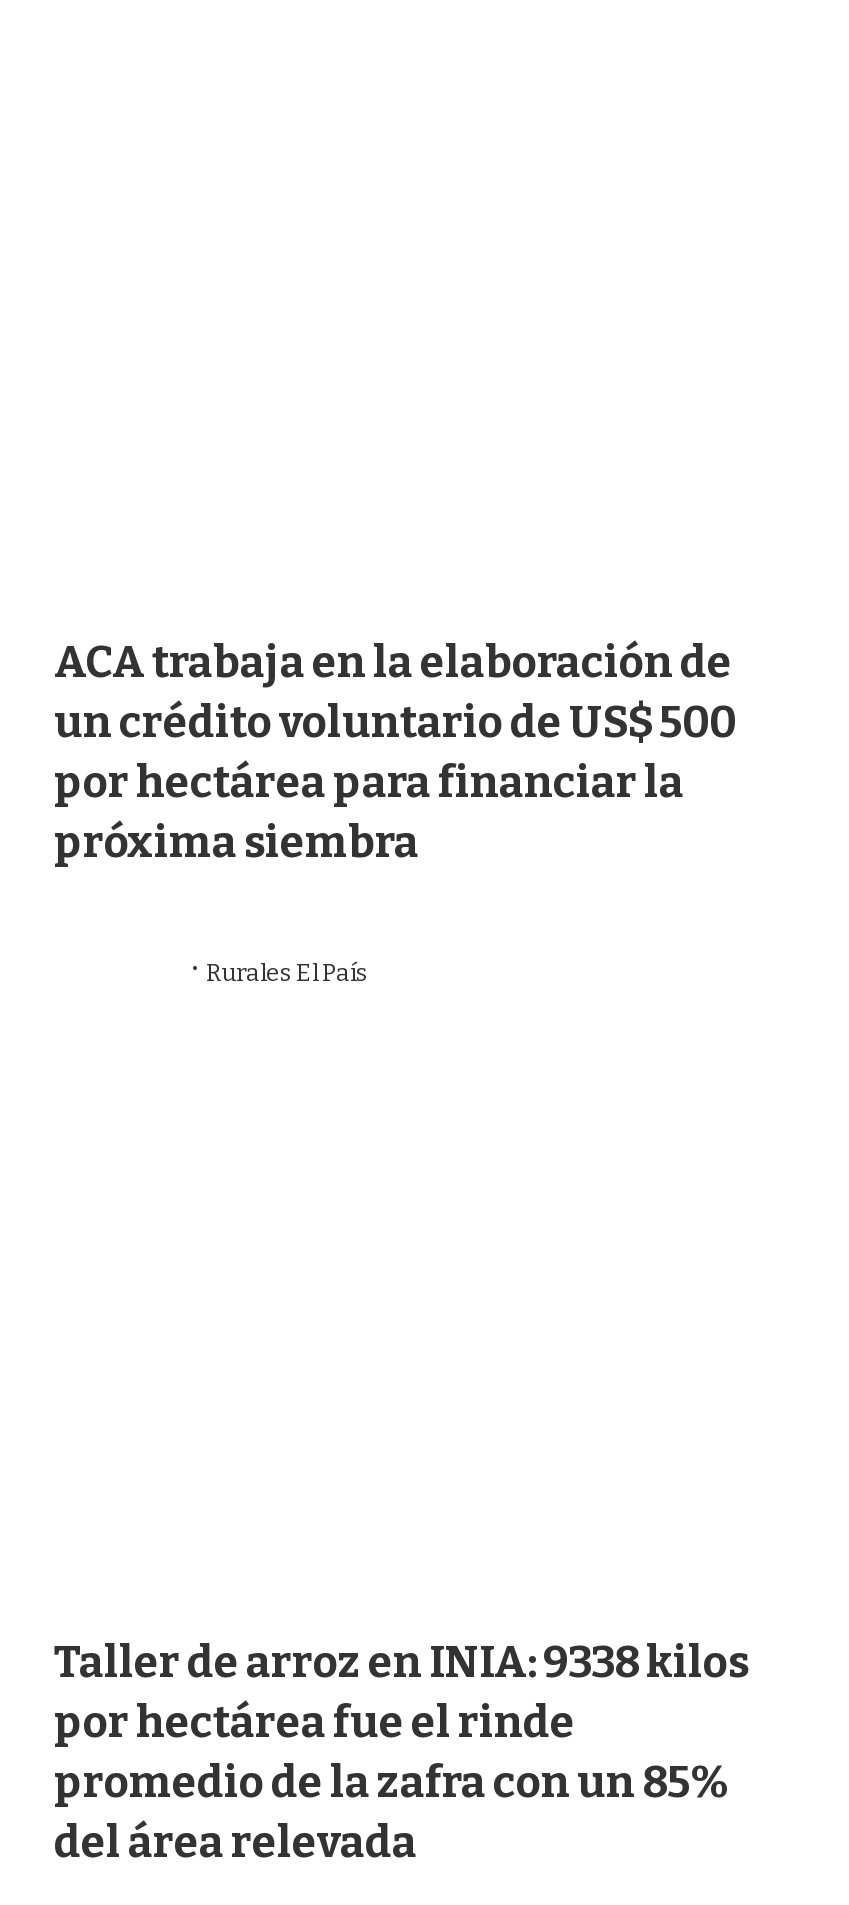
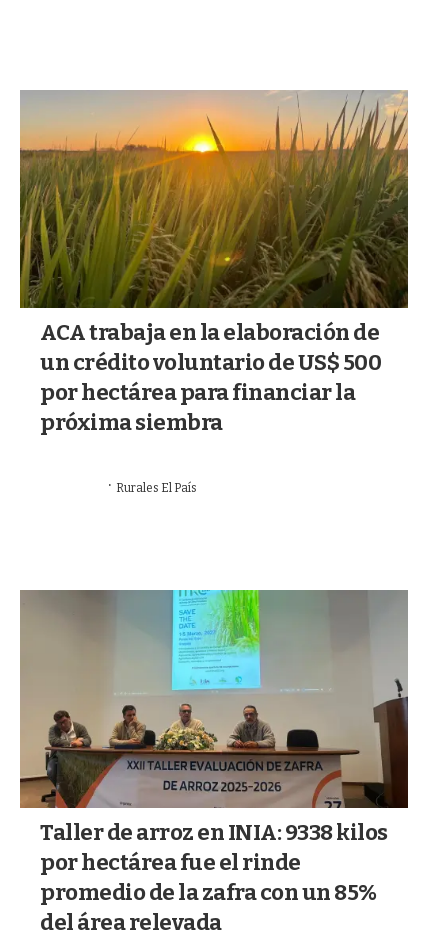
none -> [19,89,409,309] [image]
none -> [19,589,409,809] [image]

